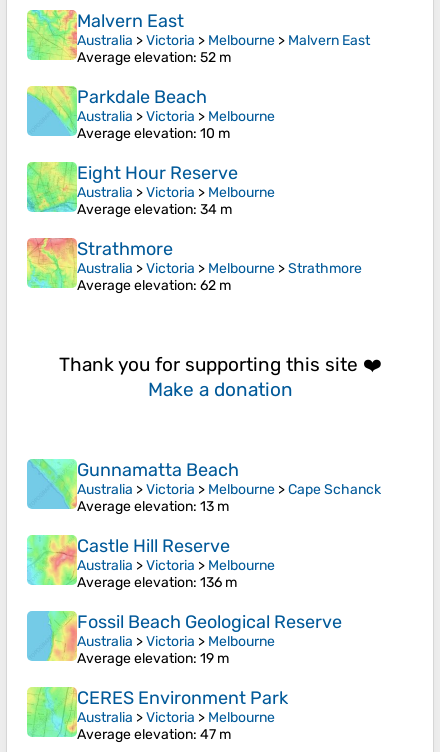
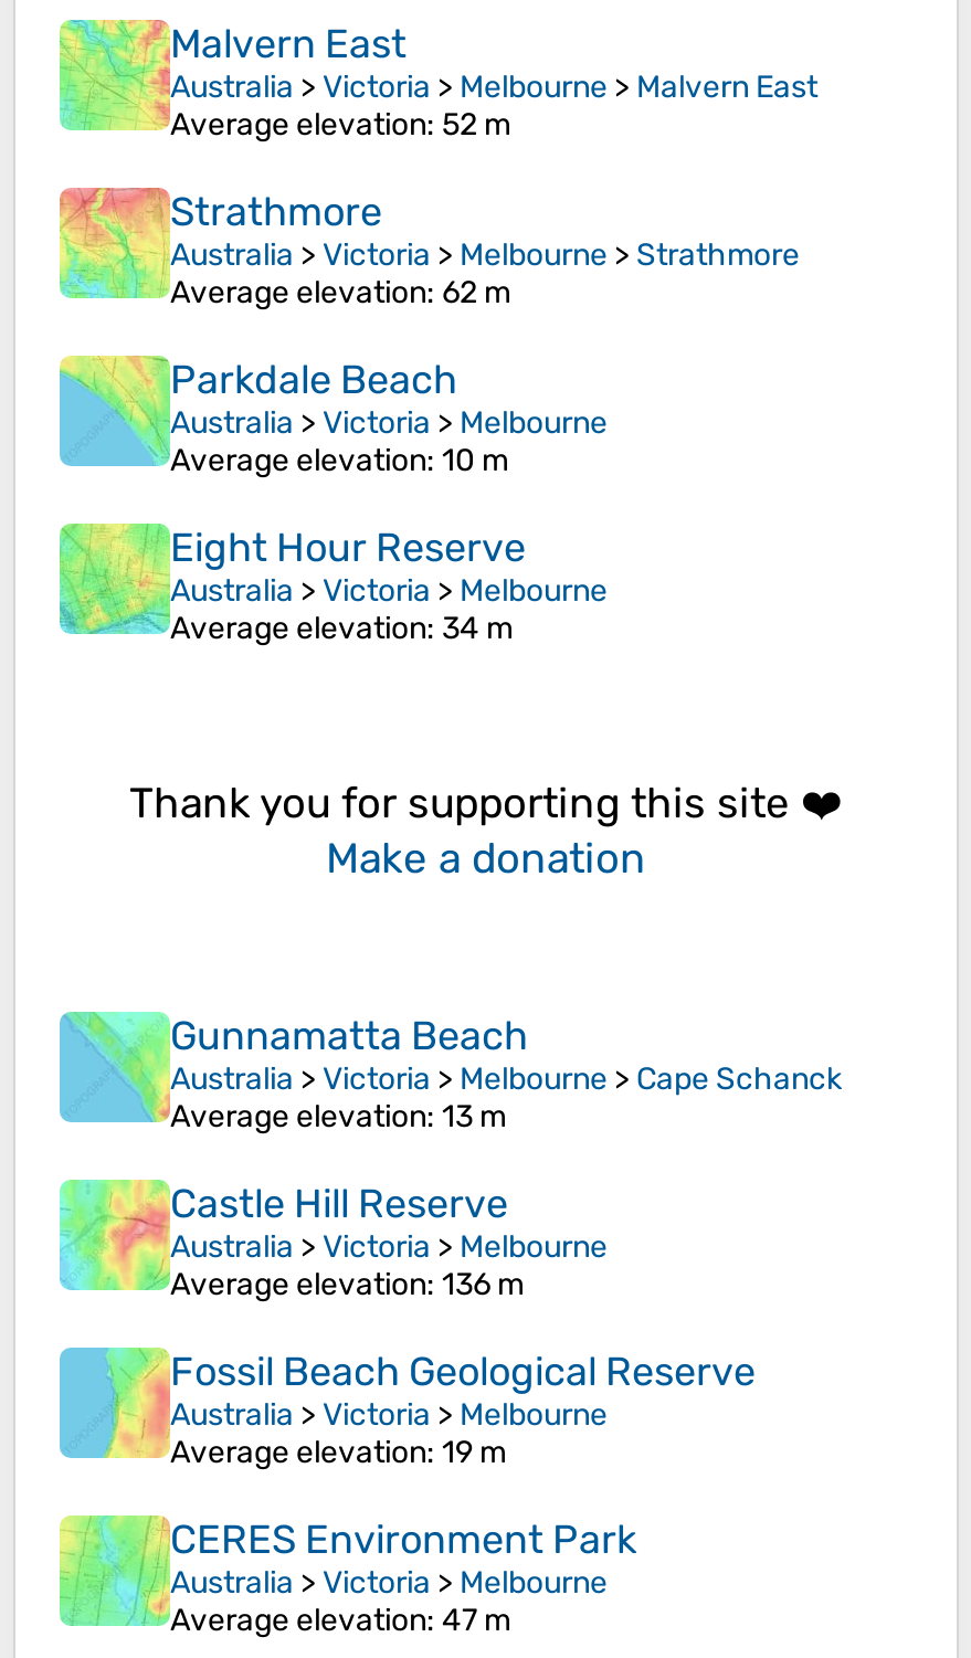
moved [29,84,275,218] -> [64,351,608,648]: [image] | Parkdale Beach | Australia > Victoria > Melbourne | Average elevation: 10 m | Eight Hour Reserve | Australia > Victoria > Melbourne | Average elevation: 34 m
moved [26,237,362,294] -> [57,186,800,312]: [image] | Strathmore | Australia > Victoria > Melbourne > Strathmore | Average elevation: 62 m

